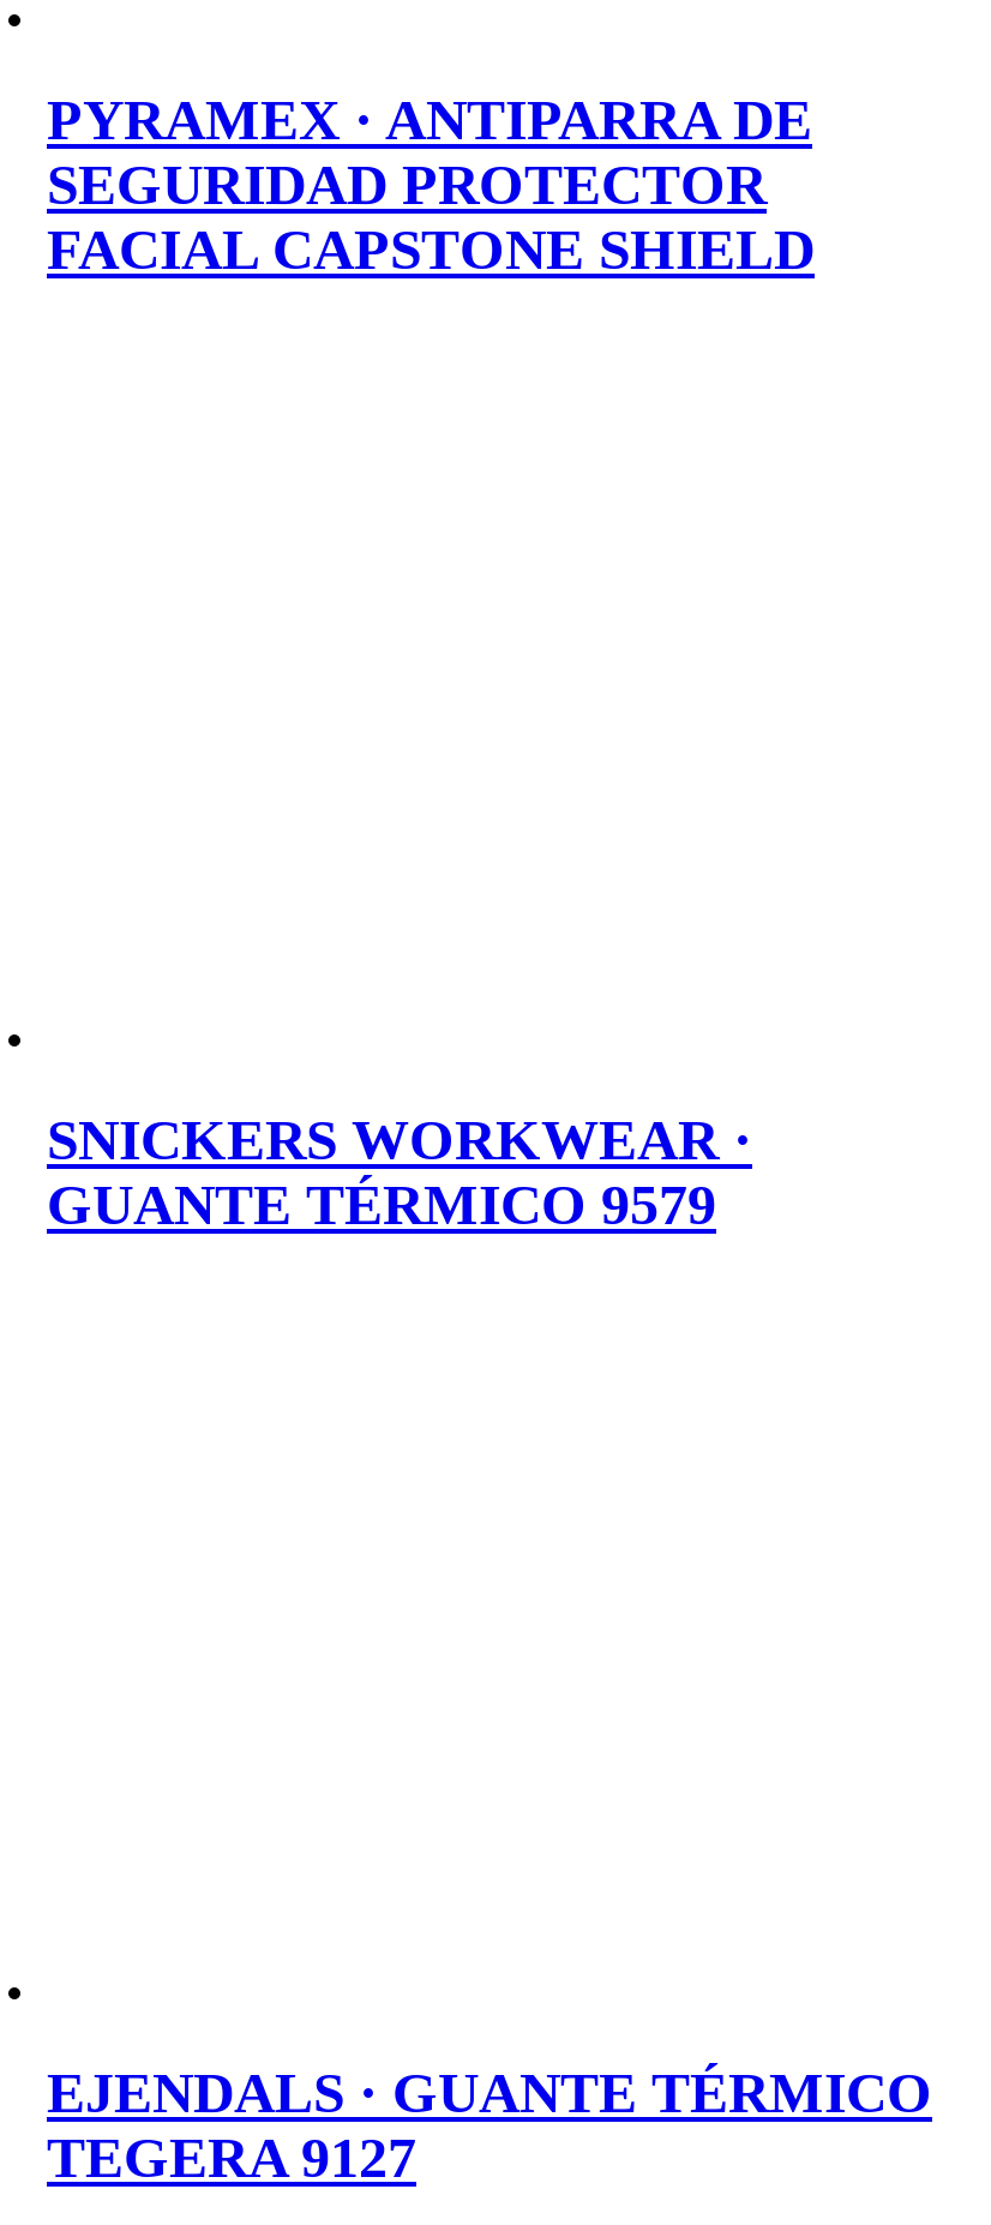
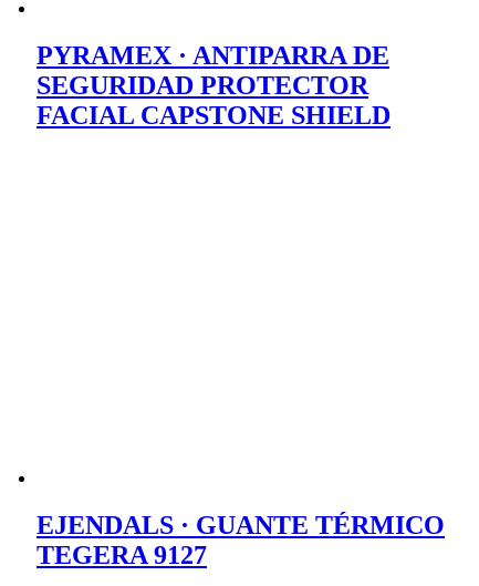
[47,1107,752,1235] SNICKERS WORKWEAR · | GUANTE TÉRMICO 9579 -> none

